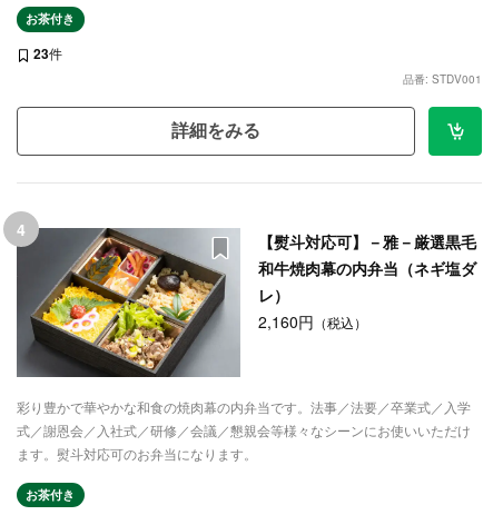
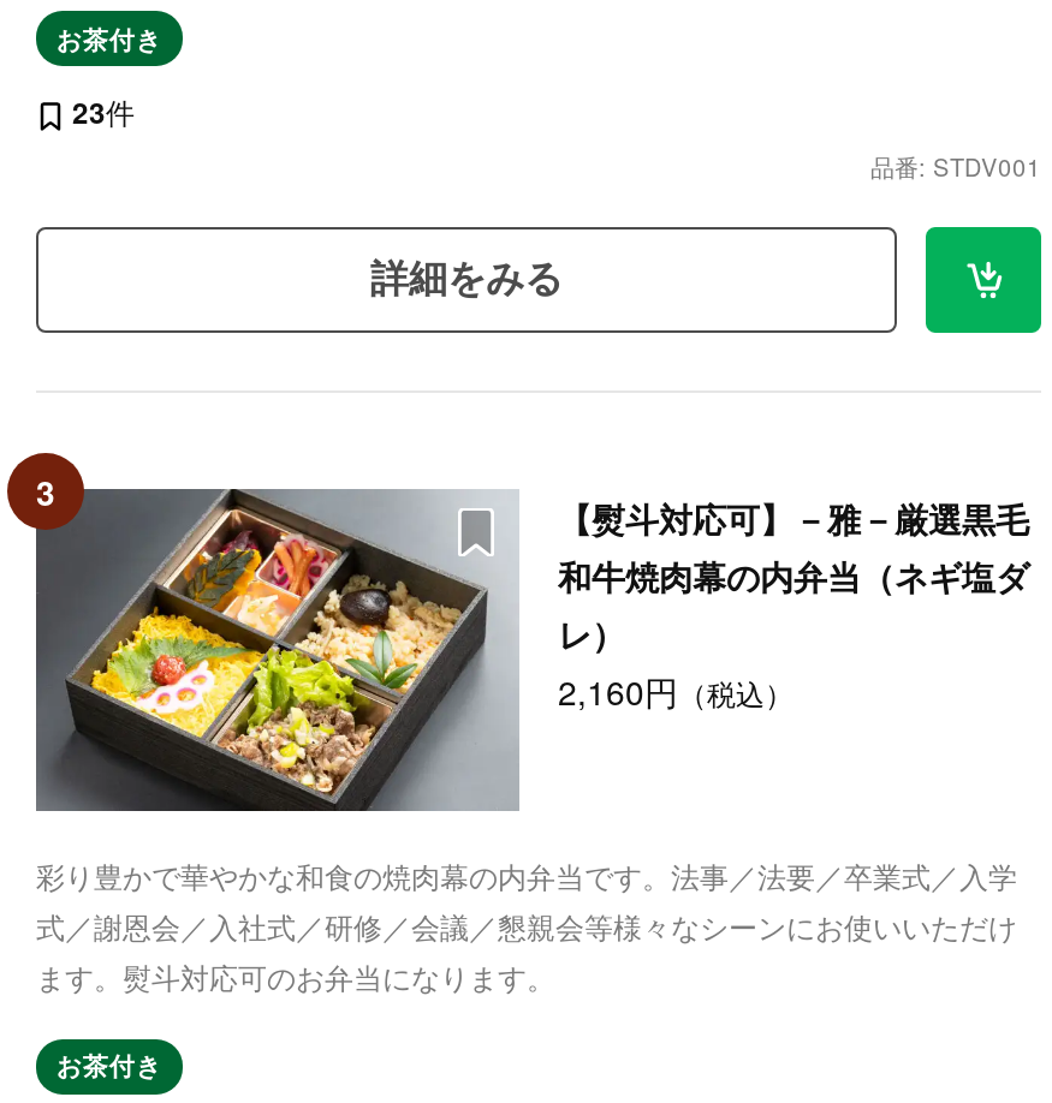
[17,218,26,240] 4 -> [36,468,55,516] 3

